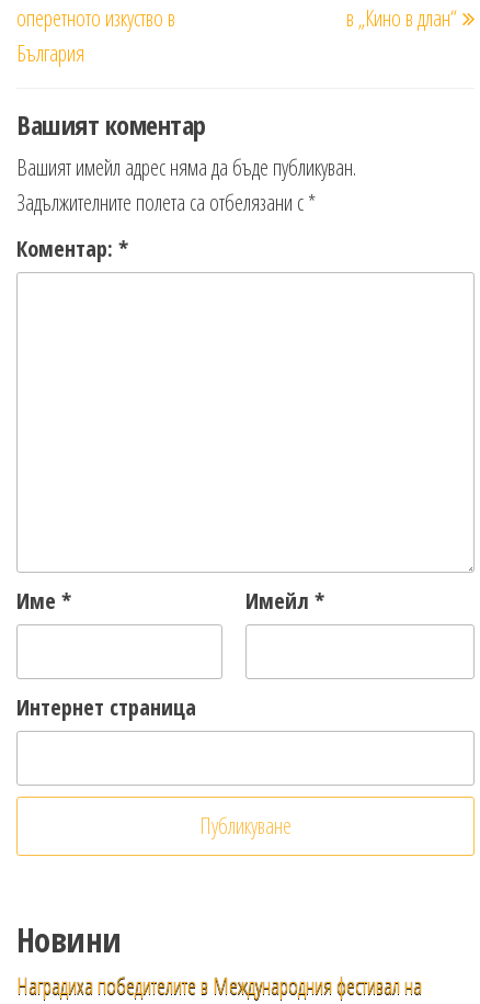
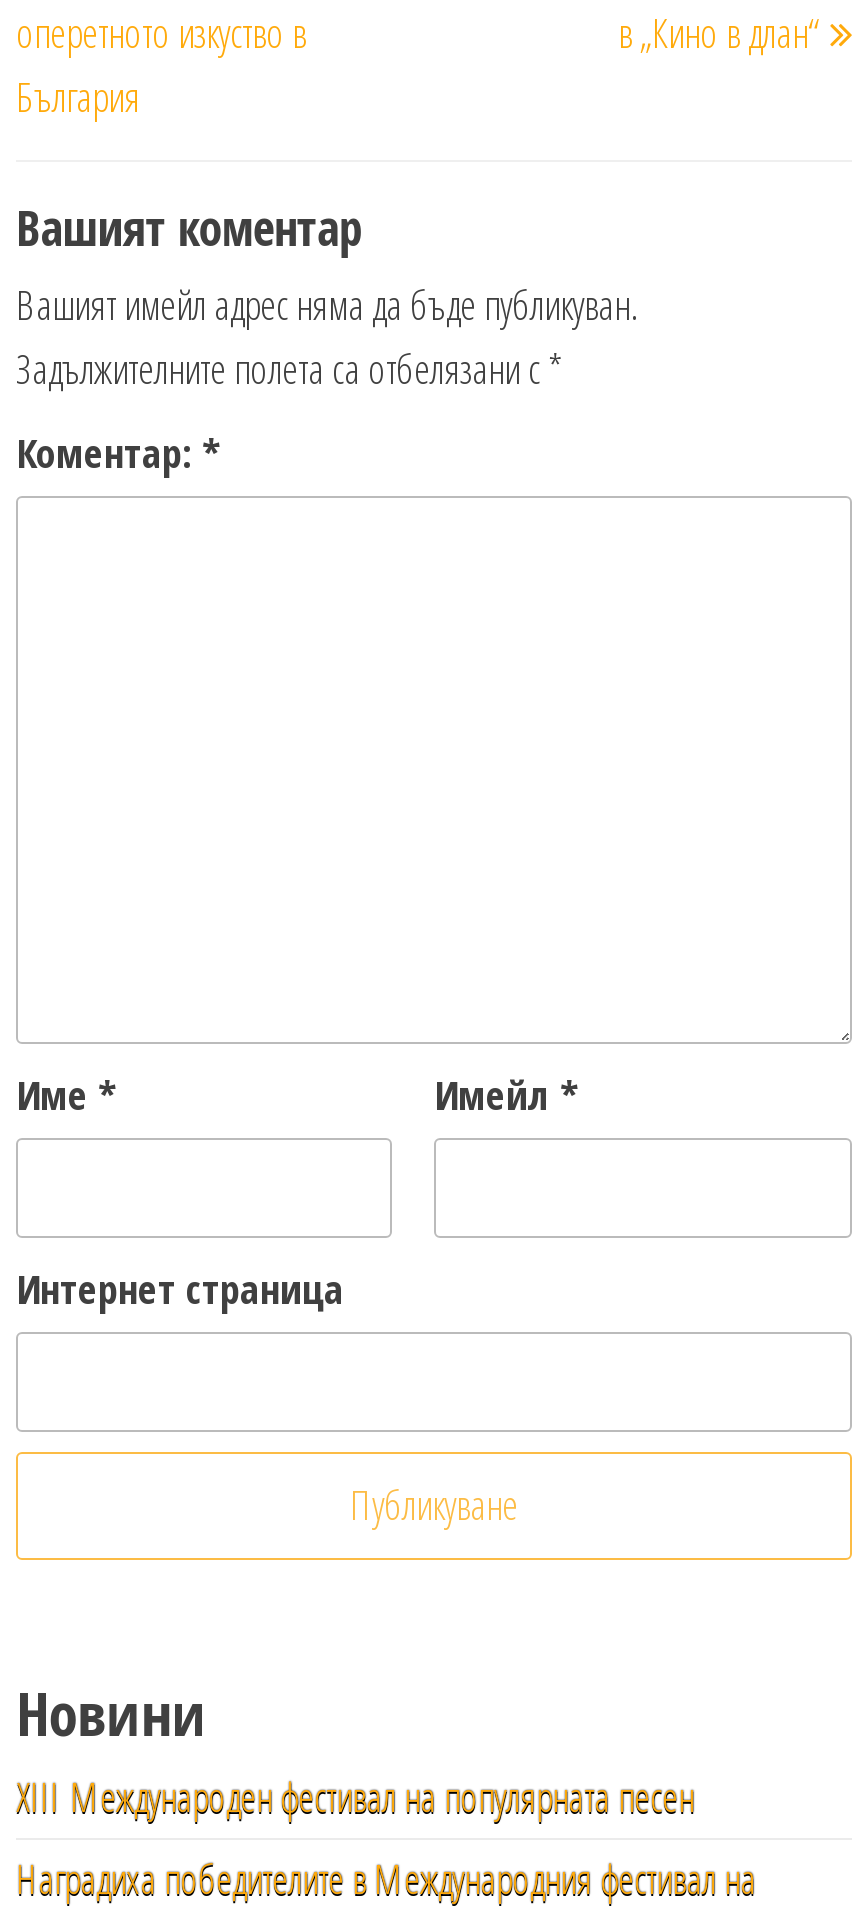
none -> [16,1769,694,1823] XIII Международен фестивал на популярната песен

